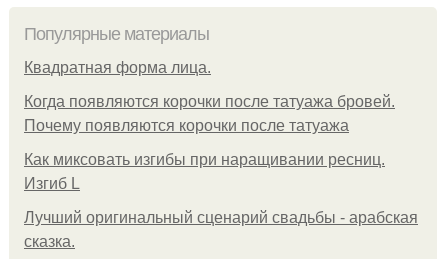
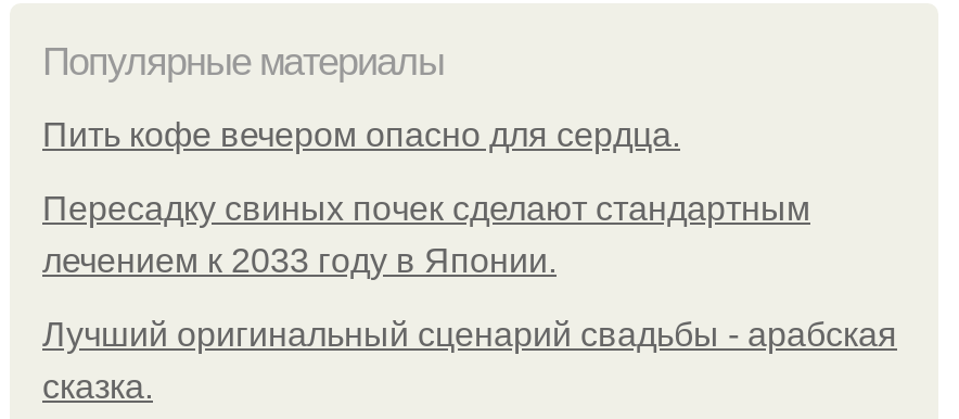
[24,59,395,192] Квадратная форма лица. | Когда появляются корочки после татуажа бровей. | Почему появляются корочки после татуажа | Как миксовать изгибы при наращивании ресниц. | Изгиб L -> [42,116,810,279] Пить кофе вечером опасно для сердца. | Пересадку свиных почек сделают стандартным | лечением к 2033 году в Японии.

